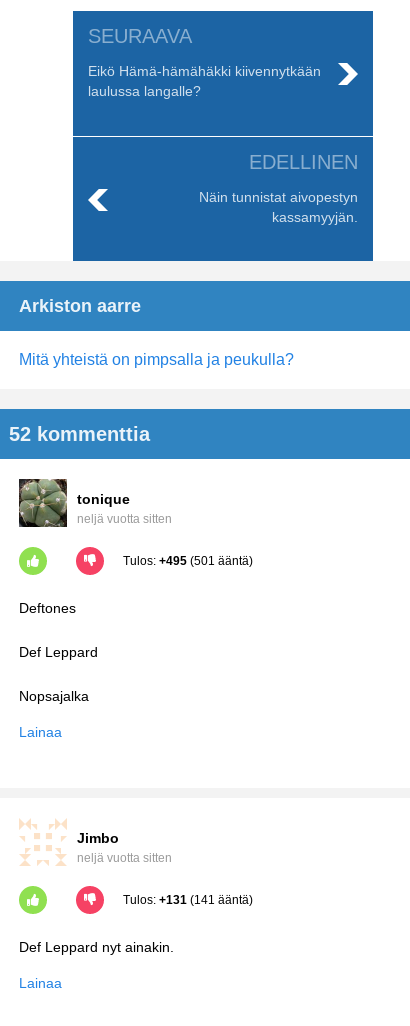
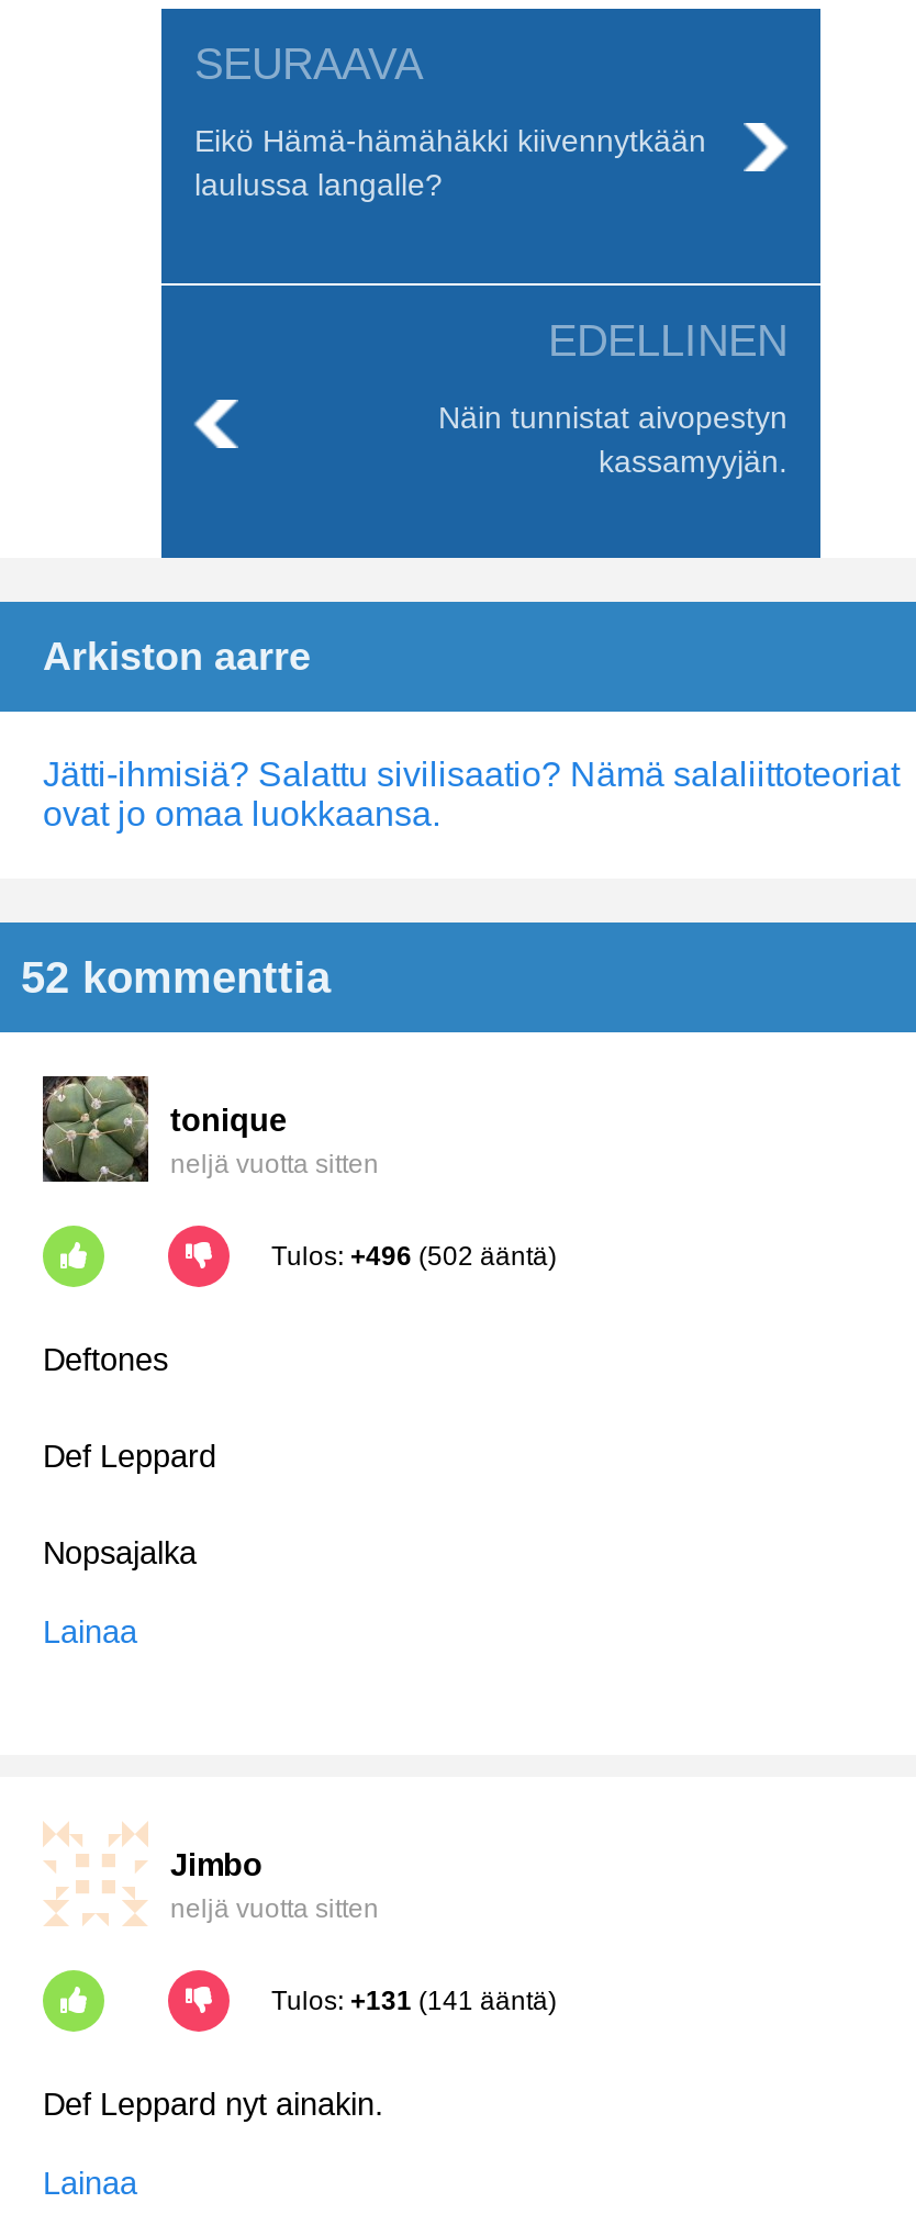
[19,351,294,368] Mitä yhteistä on pimpsalla ja peukulla? -> [43,755,900,832] Jätti-ihmisiä? Salattu sivilisaatio? Nämä salaliittoteoriat | ovat jo omaa luokkaansa.
[123,554,253,568] Tulos: +495 (501 ääntä) -> [271,1241,557,1272] Tulos: +496 (502 ääntä)

